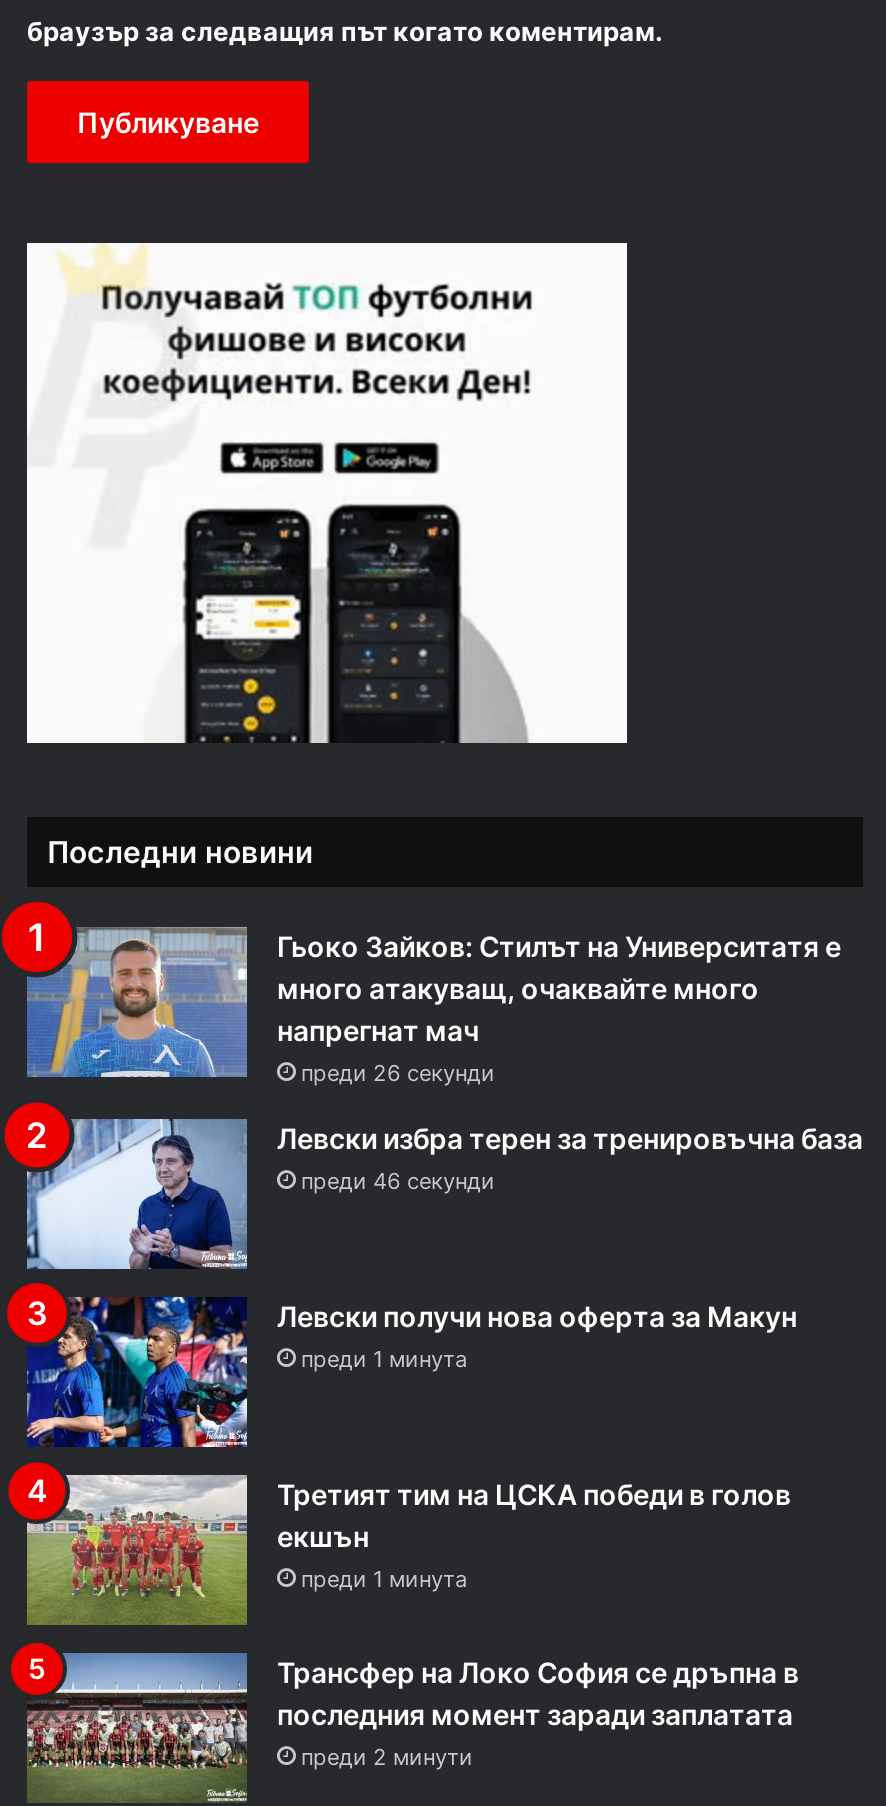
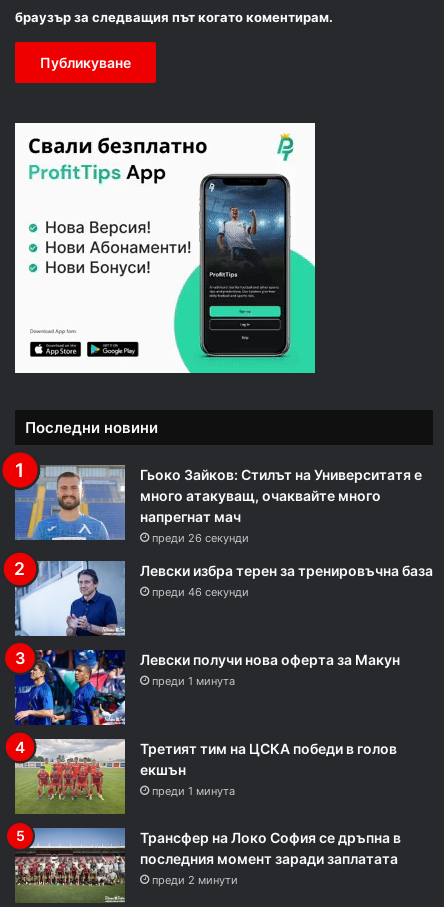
[55,243,629,745] [image] -> [28,124,316,374] [image]

